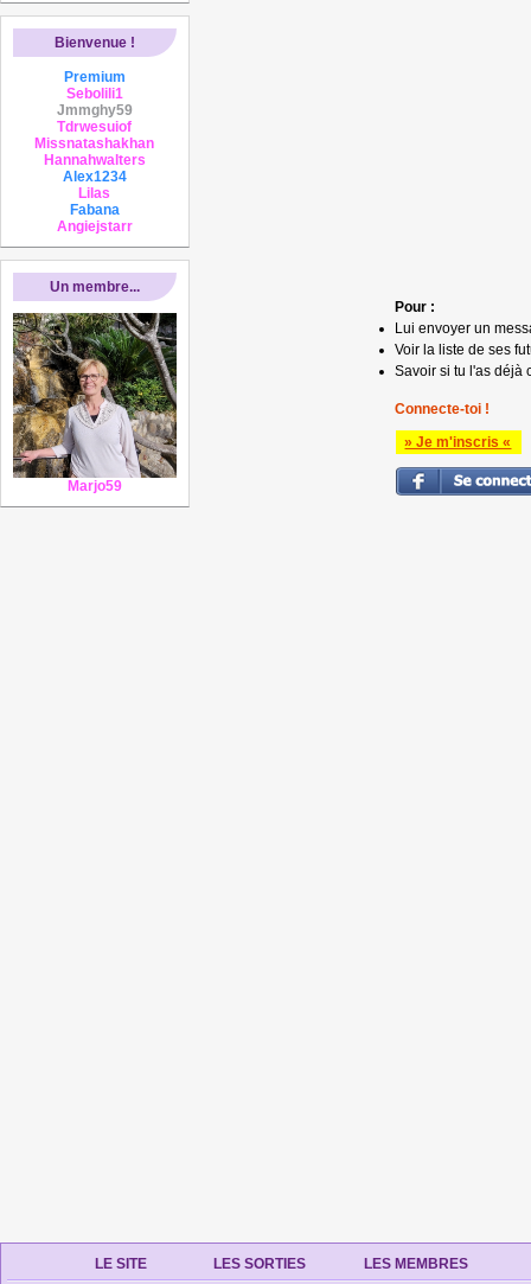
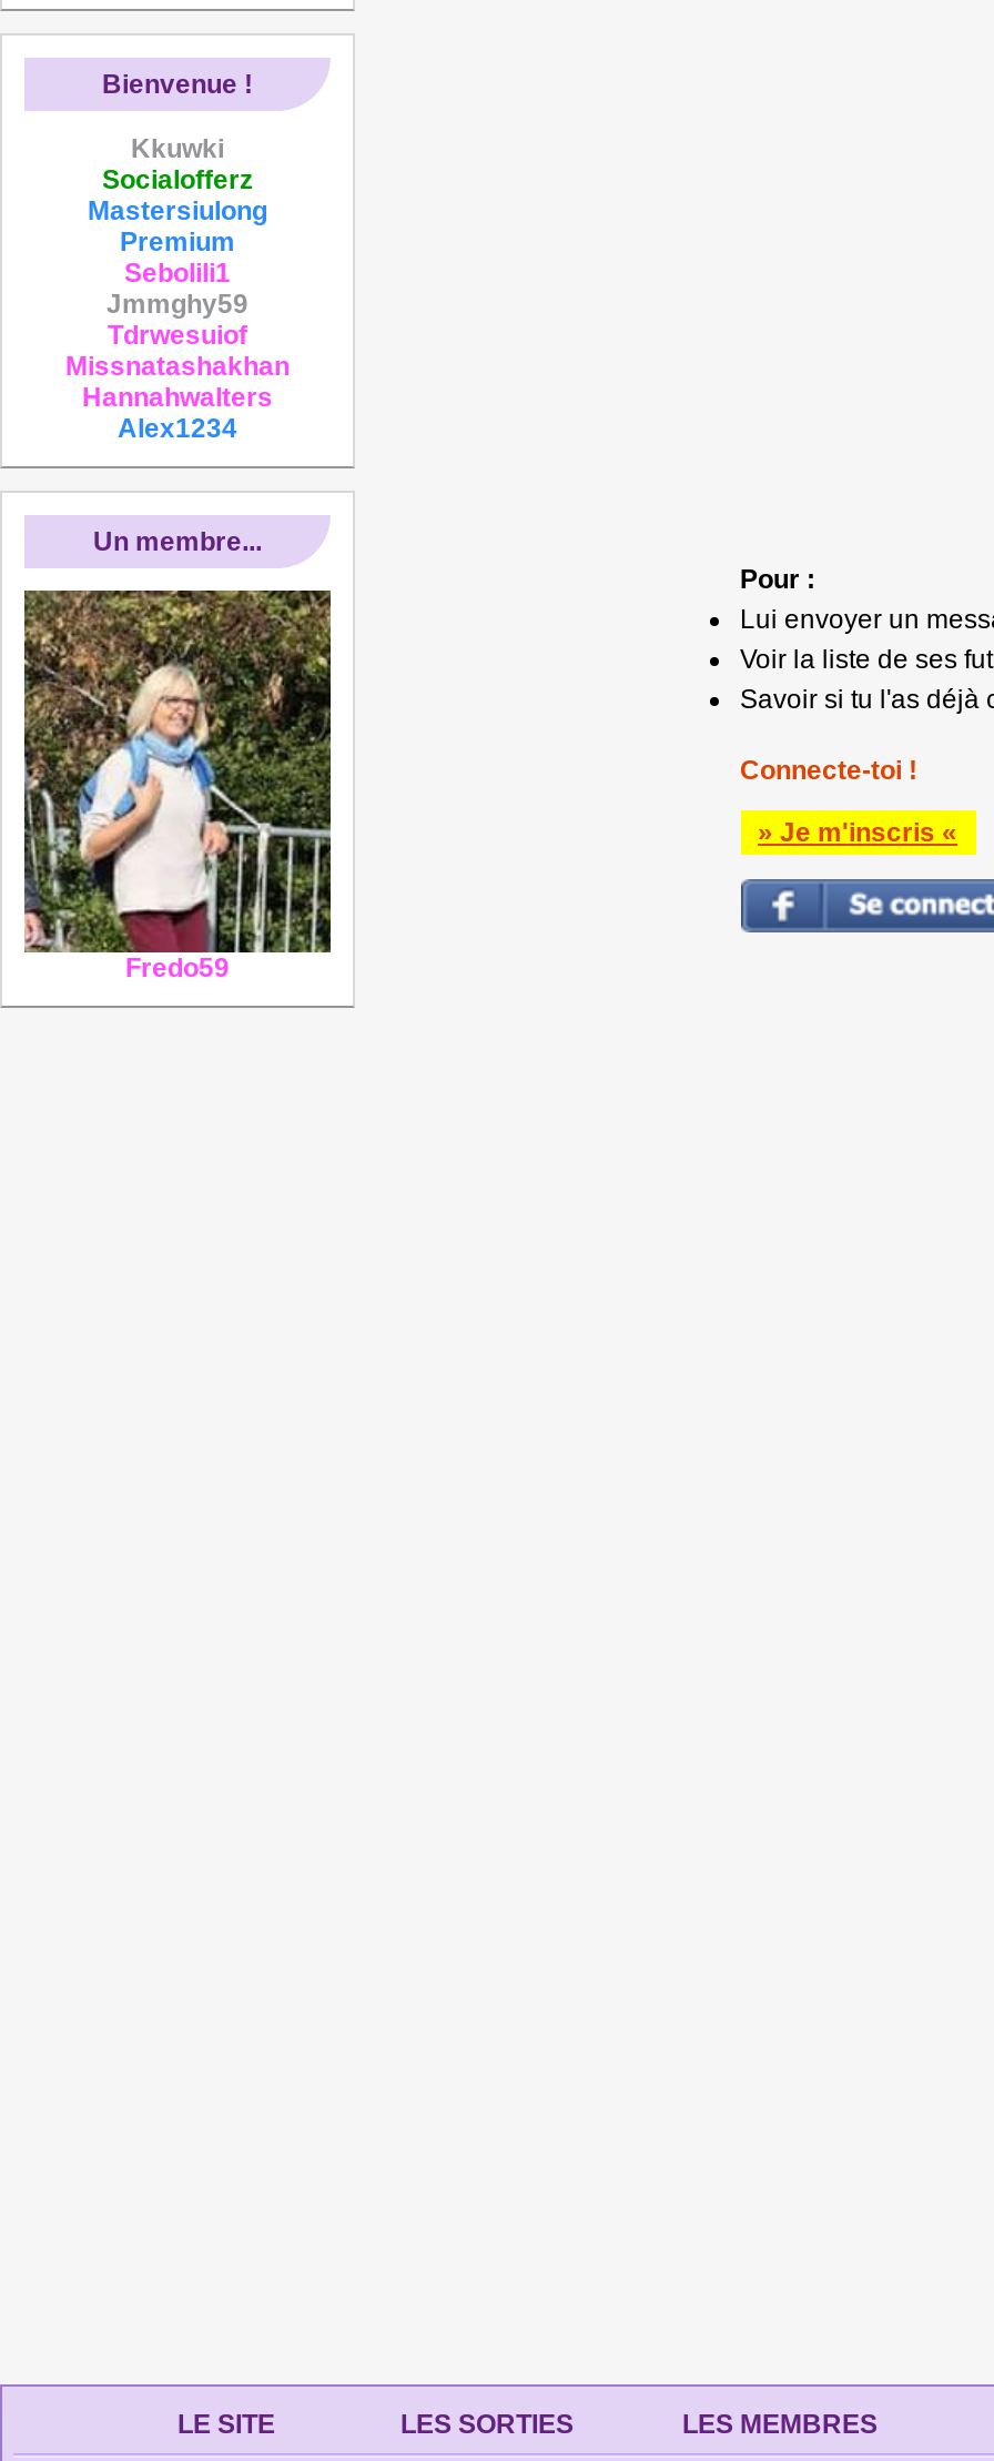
none -> [88,133,267,226] Kkuwki | Socialofferz | Mastersiulong
moved [35,69,155,185] -> [65,226,290,444]: Premium | Sebolili1 | Jmmghy59 | Tdrwesuiof | Missnatashakhan | Hannahwalters | Alex1234
[57,185,133,235] Lilas | Fabana | Angiejstarr -> none
[12,312,178,495] [image] | Marjo59 -> [22,588,333,983] [image] | Fredo59

